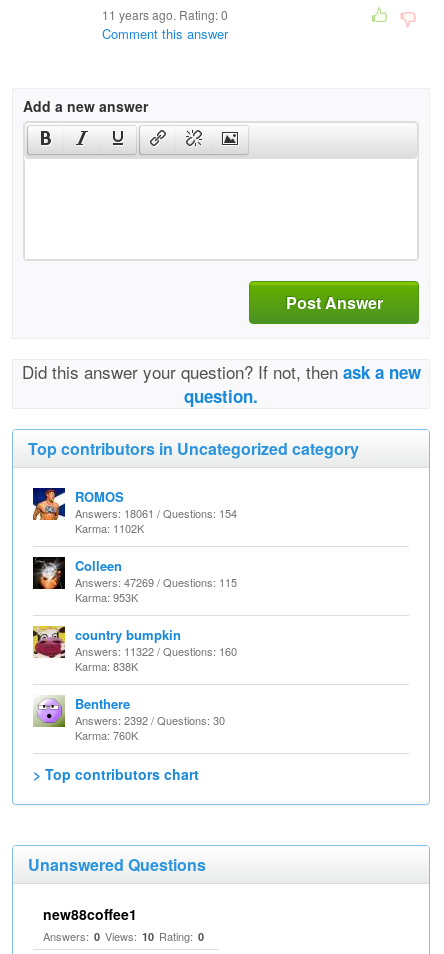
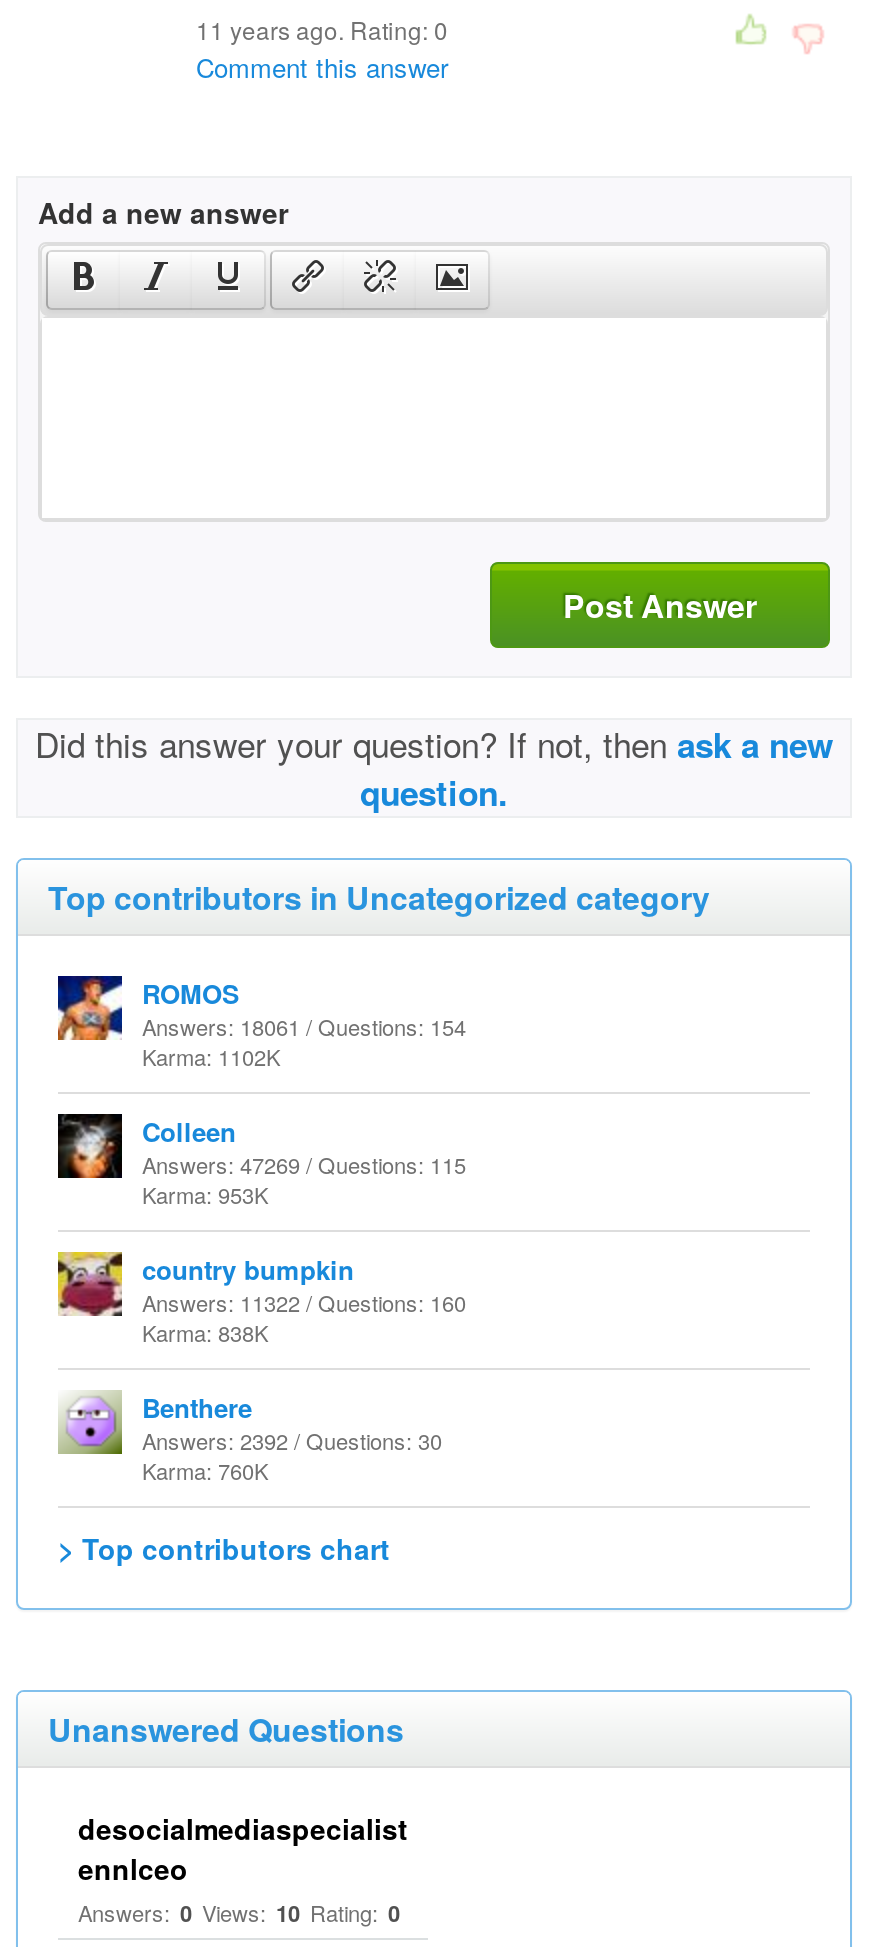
[43,904,137,924] new88coffee1 -> [78,1808,408,1888] desocialmediaspecialist | ennlceo

